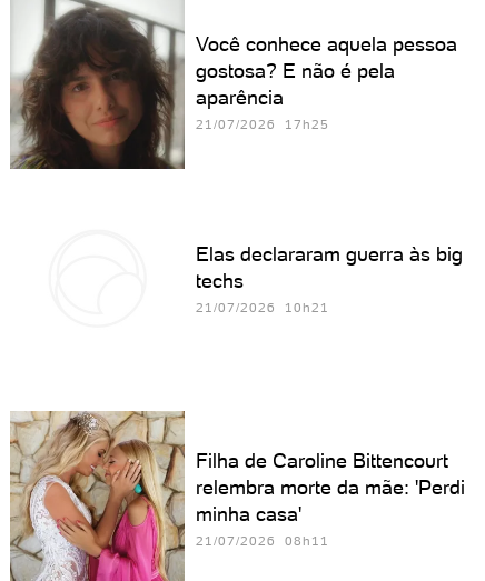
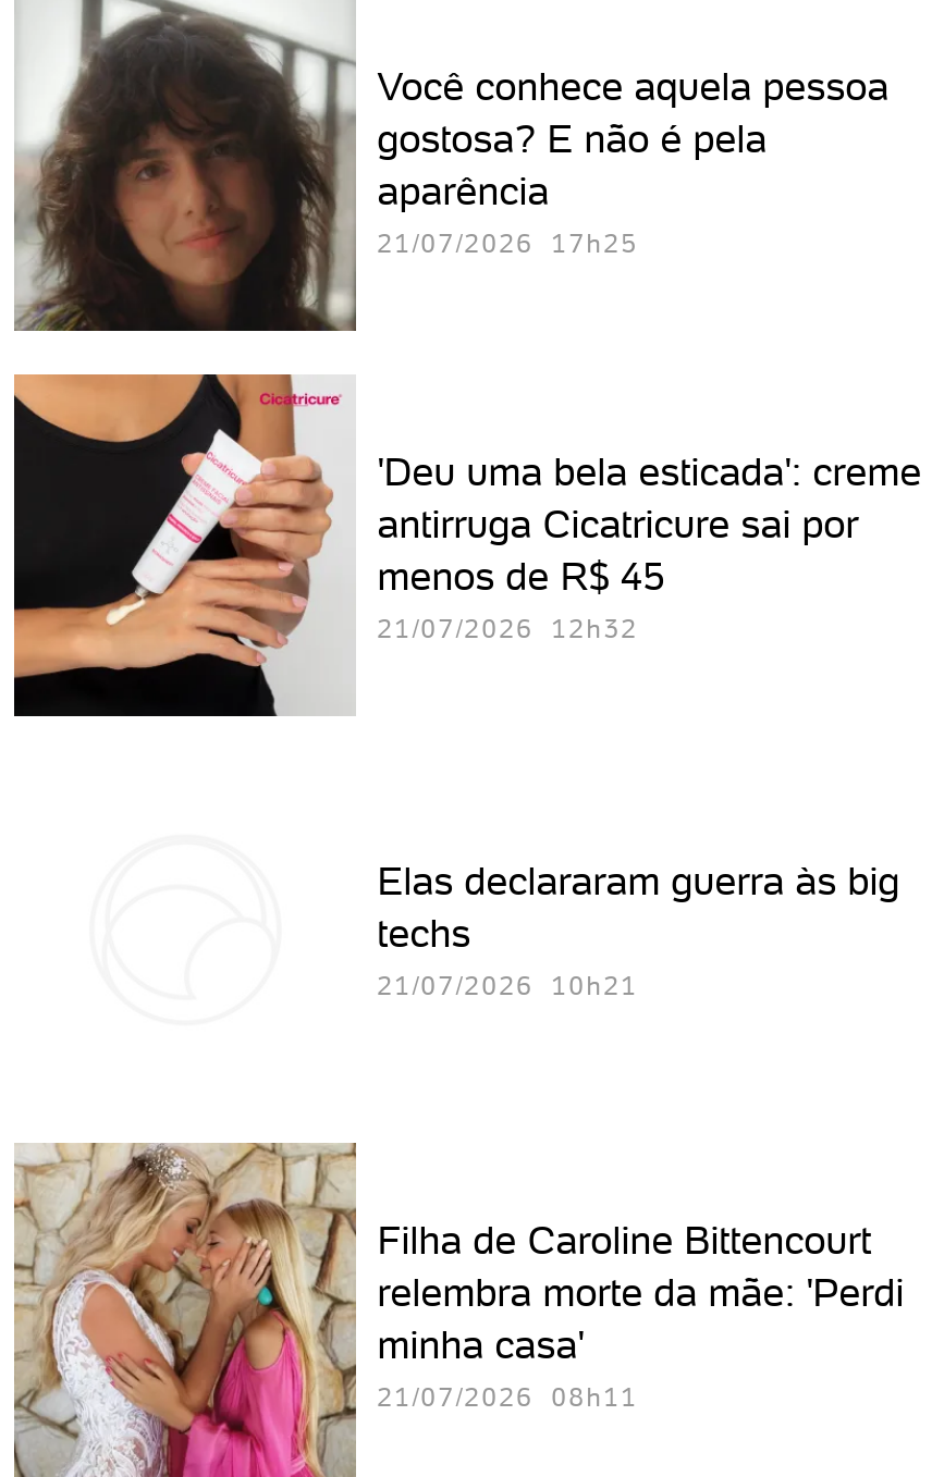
none -> [12,372,922,716] [image] | 'Deu uma bela esticada': creme | antirruga Cicatricure sai por | menos de R$ 45 | 21/07/2026 12h32
moved [196,242,463,315] -> [377,859,900,1002]: Elas declararam guerra às big | techs | 21/07/2026 10h21

